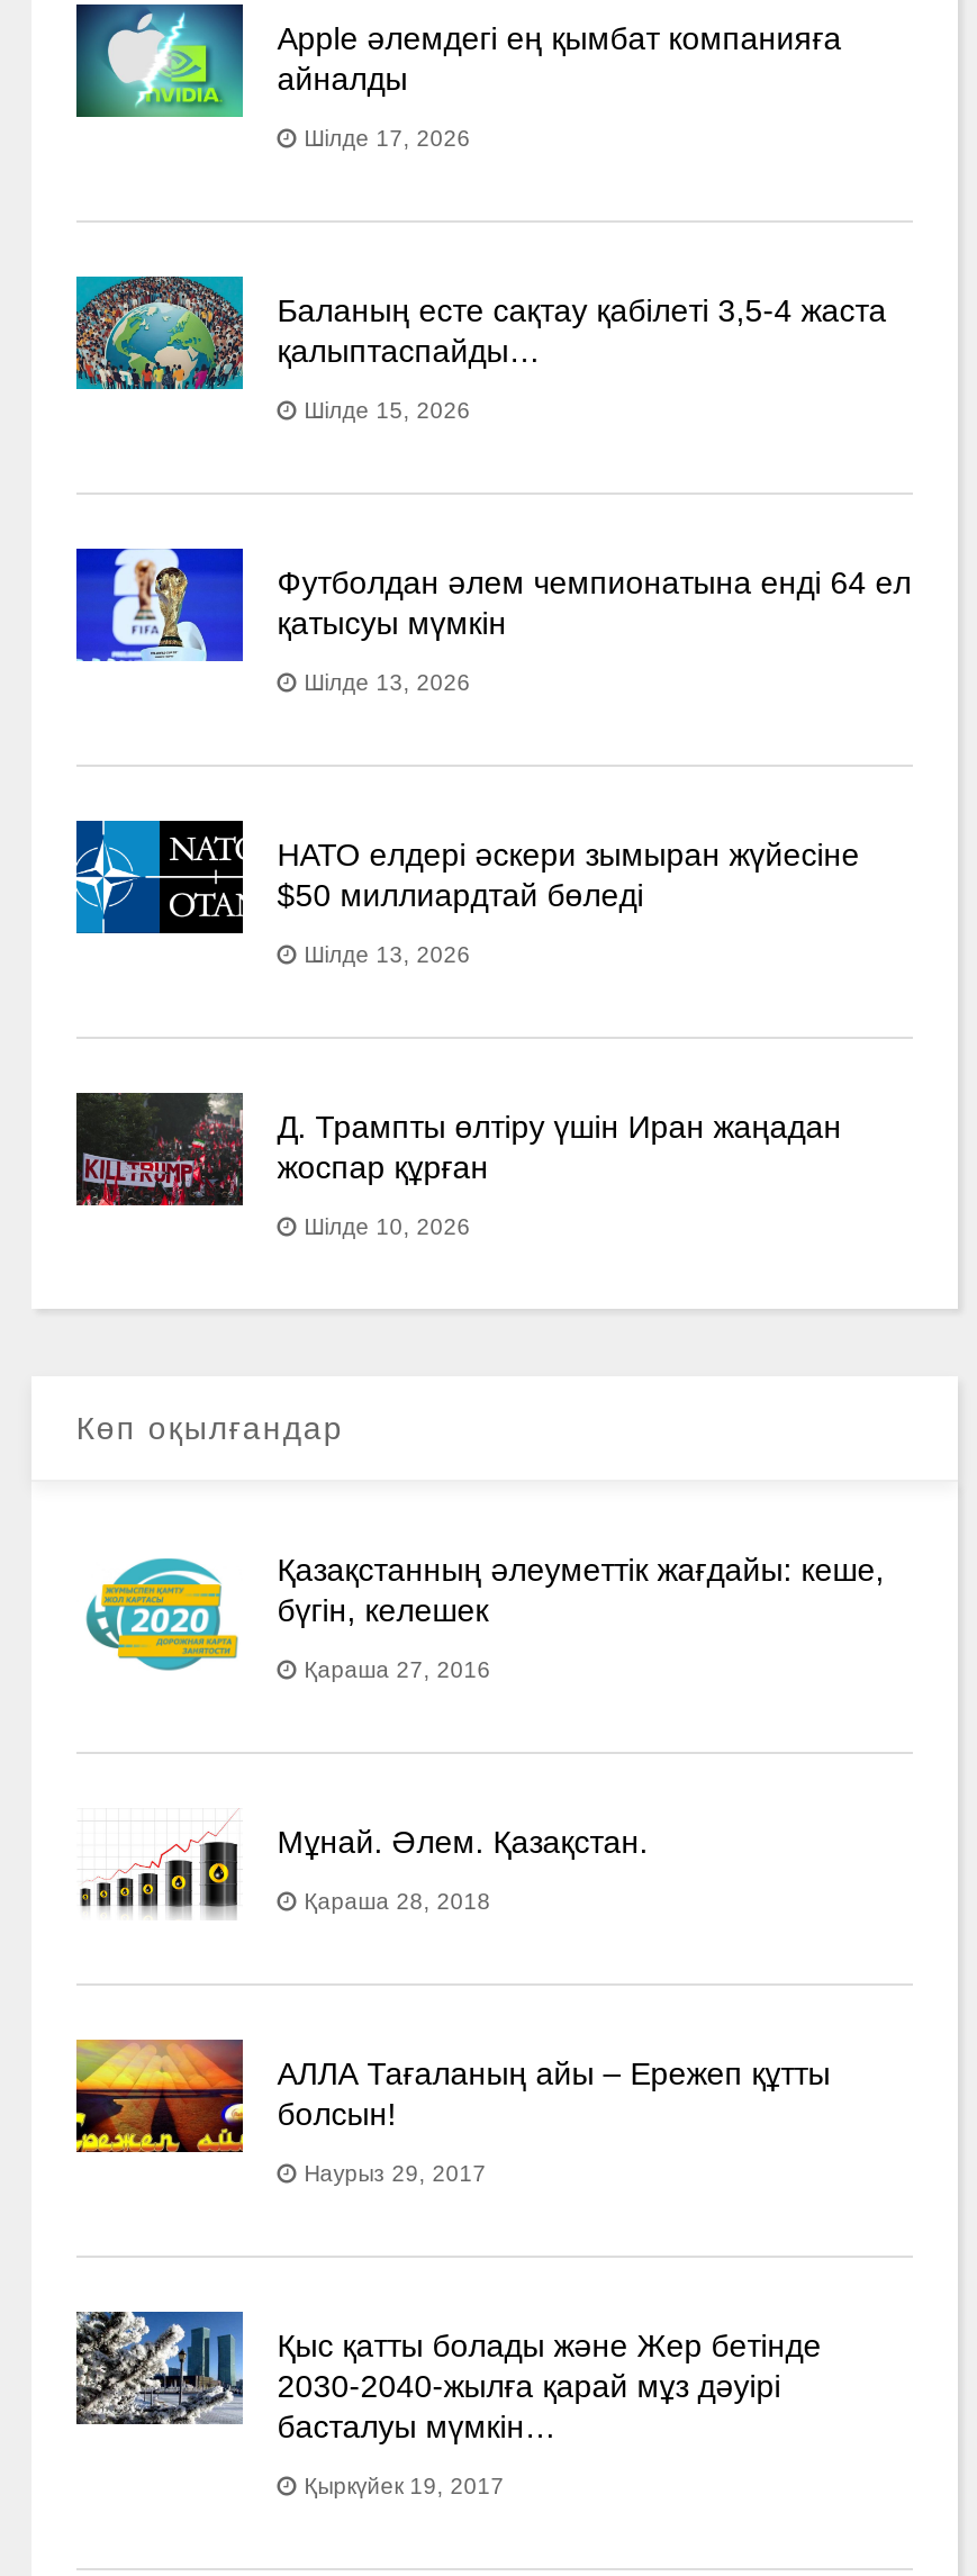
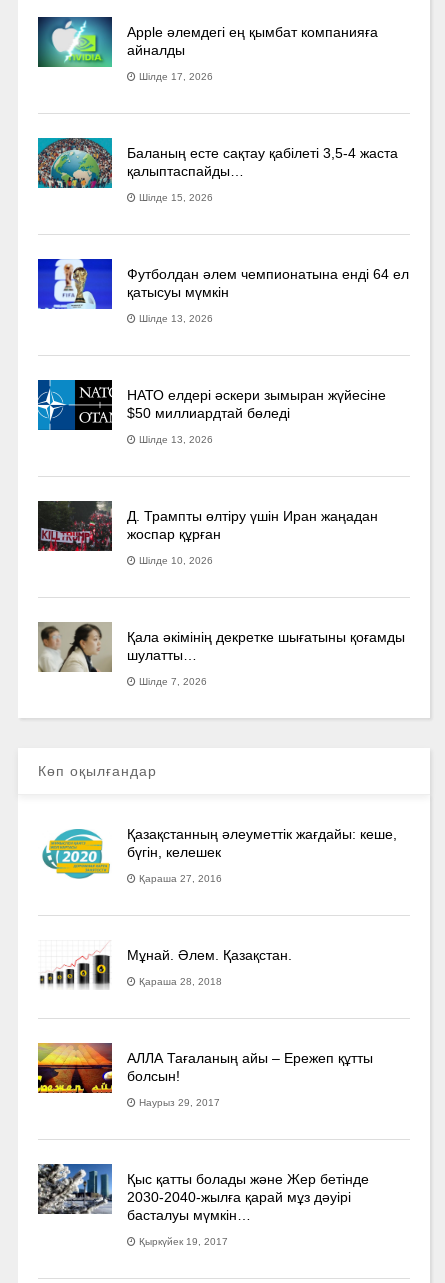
none -> [39,622,405,687] [image] | Қала әкімінің декретке шығатыны қоғамды | шулатты… | Шілде 7, 2026

